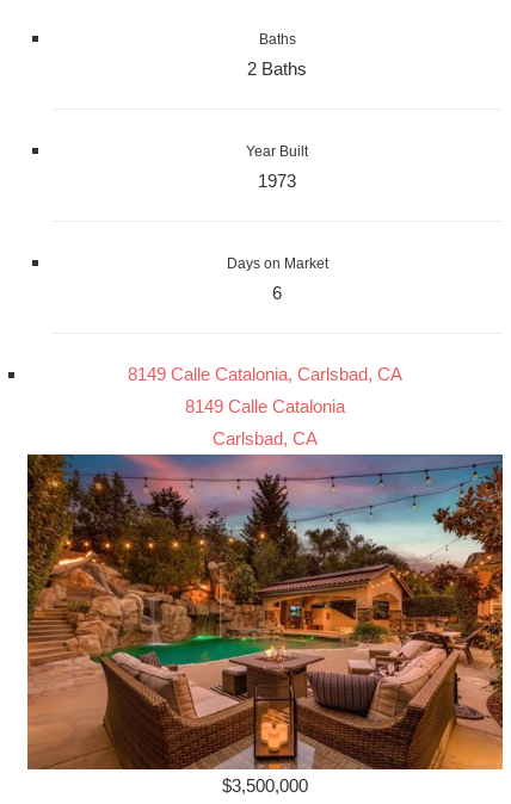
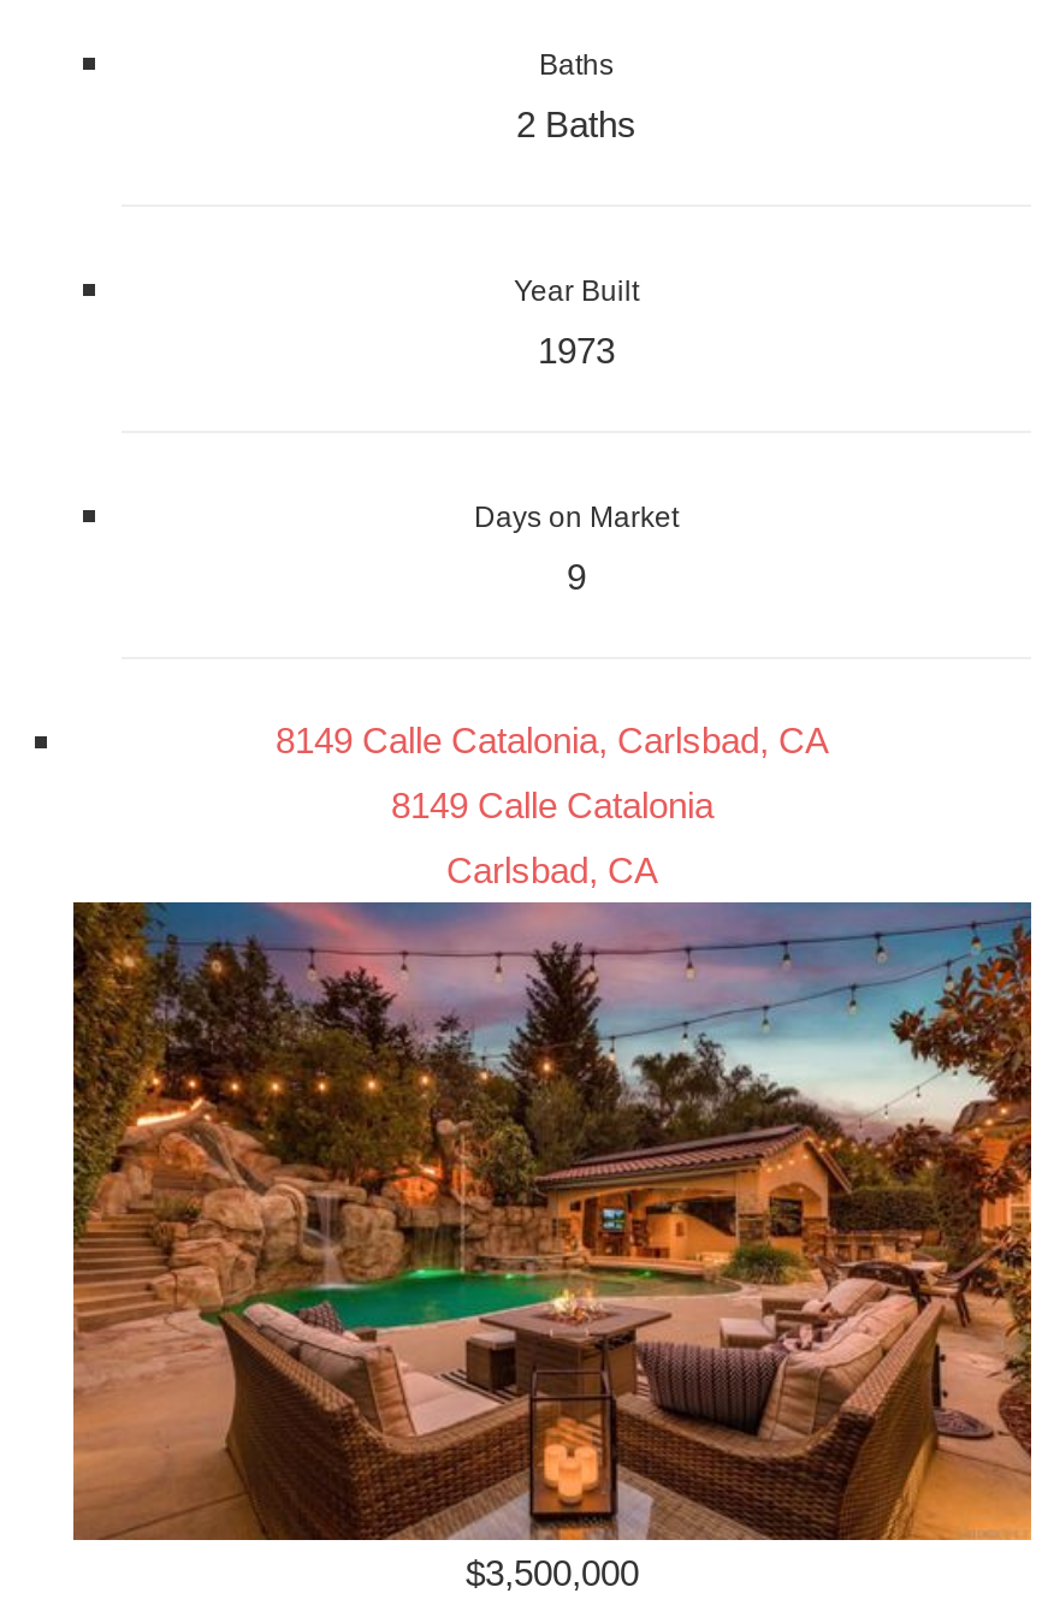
[272,282,282,302] 6 -> [567,557,586,598] 9

